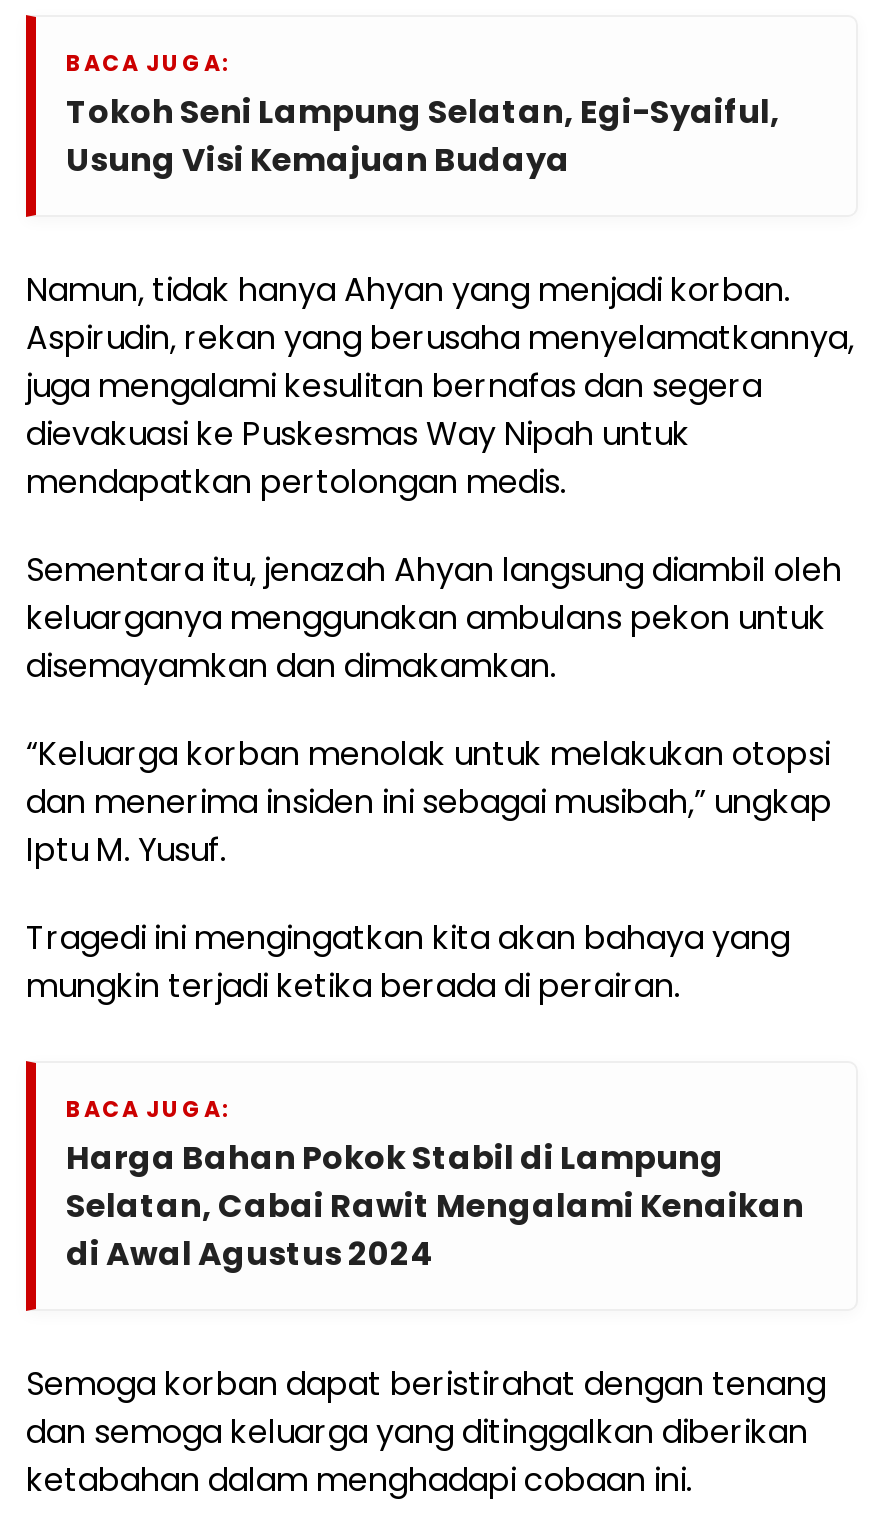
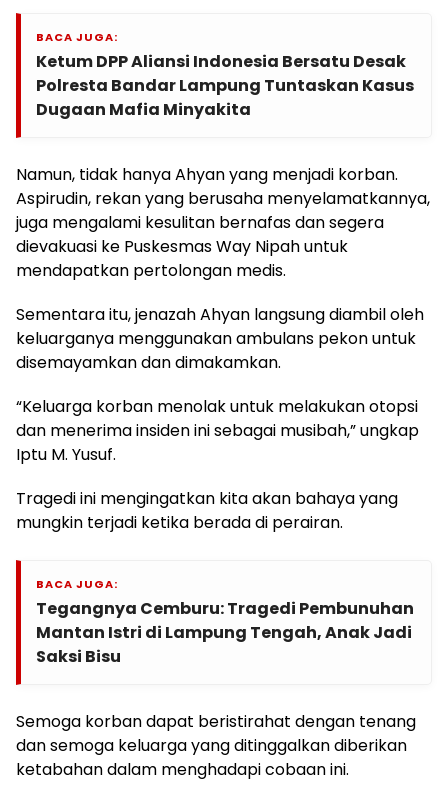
[66,89,780,183] Tokoh Seni Lampung Selatan, Egi-Syaiful, | Usung Visi Kemajuan Budaya -> [36,50,414,121] Ketum DPP Aliansi Indonesia Bersatu Desak | Polresta Bandar Lampung Tuntaskan Kasus | Dugaan Mafia Minyakita
[66,1135,804,1277] Harga Bahan Pokok Stabil di Lampung | Selatan, Cabai Rawit Mengalami Kenaikan | di Awal Agustus 2024 -> [36,597,414,668] Tegangnya Cemburu: Tragedi Pembunuhan | Mantan Istri di Lampung Tengah, Anak Jadi | Saksi Bisu

